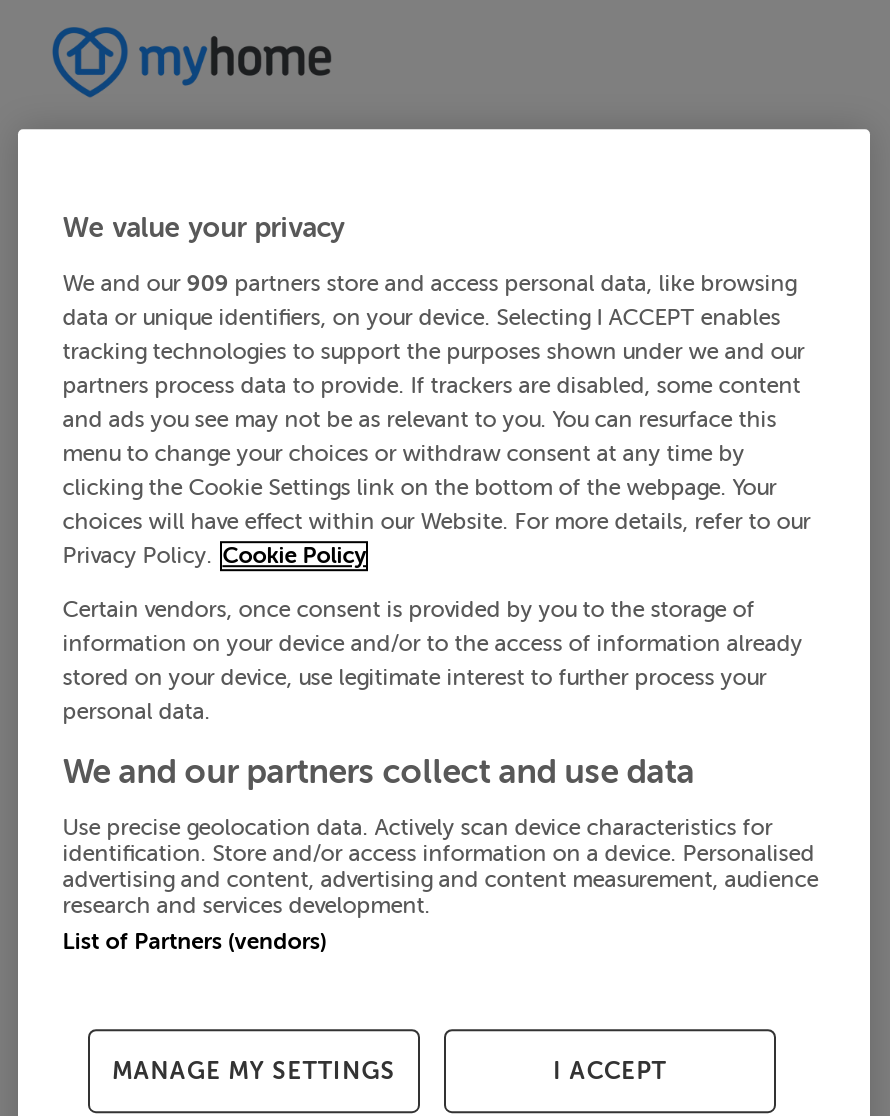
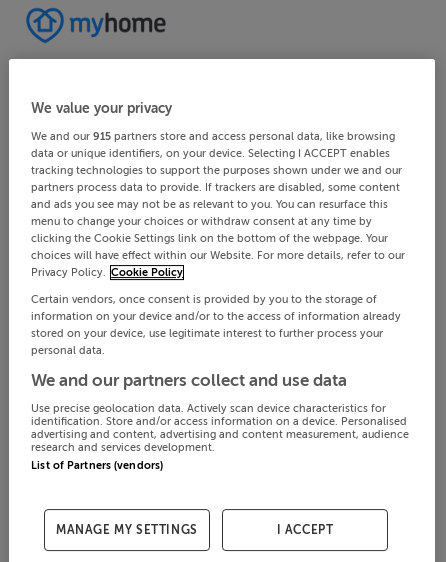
[62,272,796,298] We and our 909 partners store and access personal data, like browsing -> [31,130,395,143] We and our 915 partners store and access personal data, like browsing

